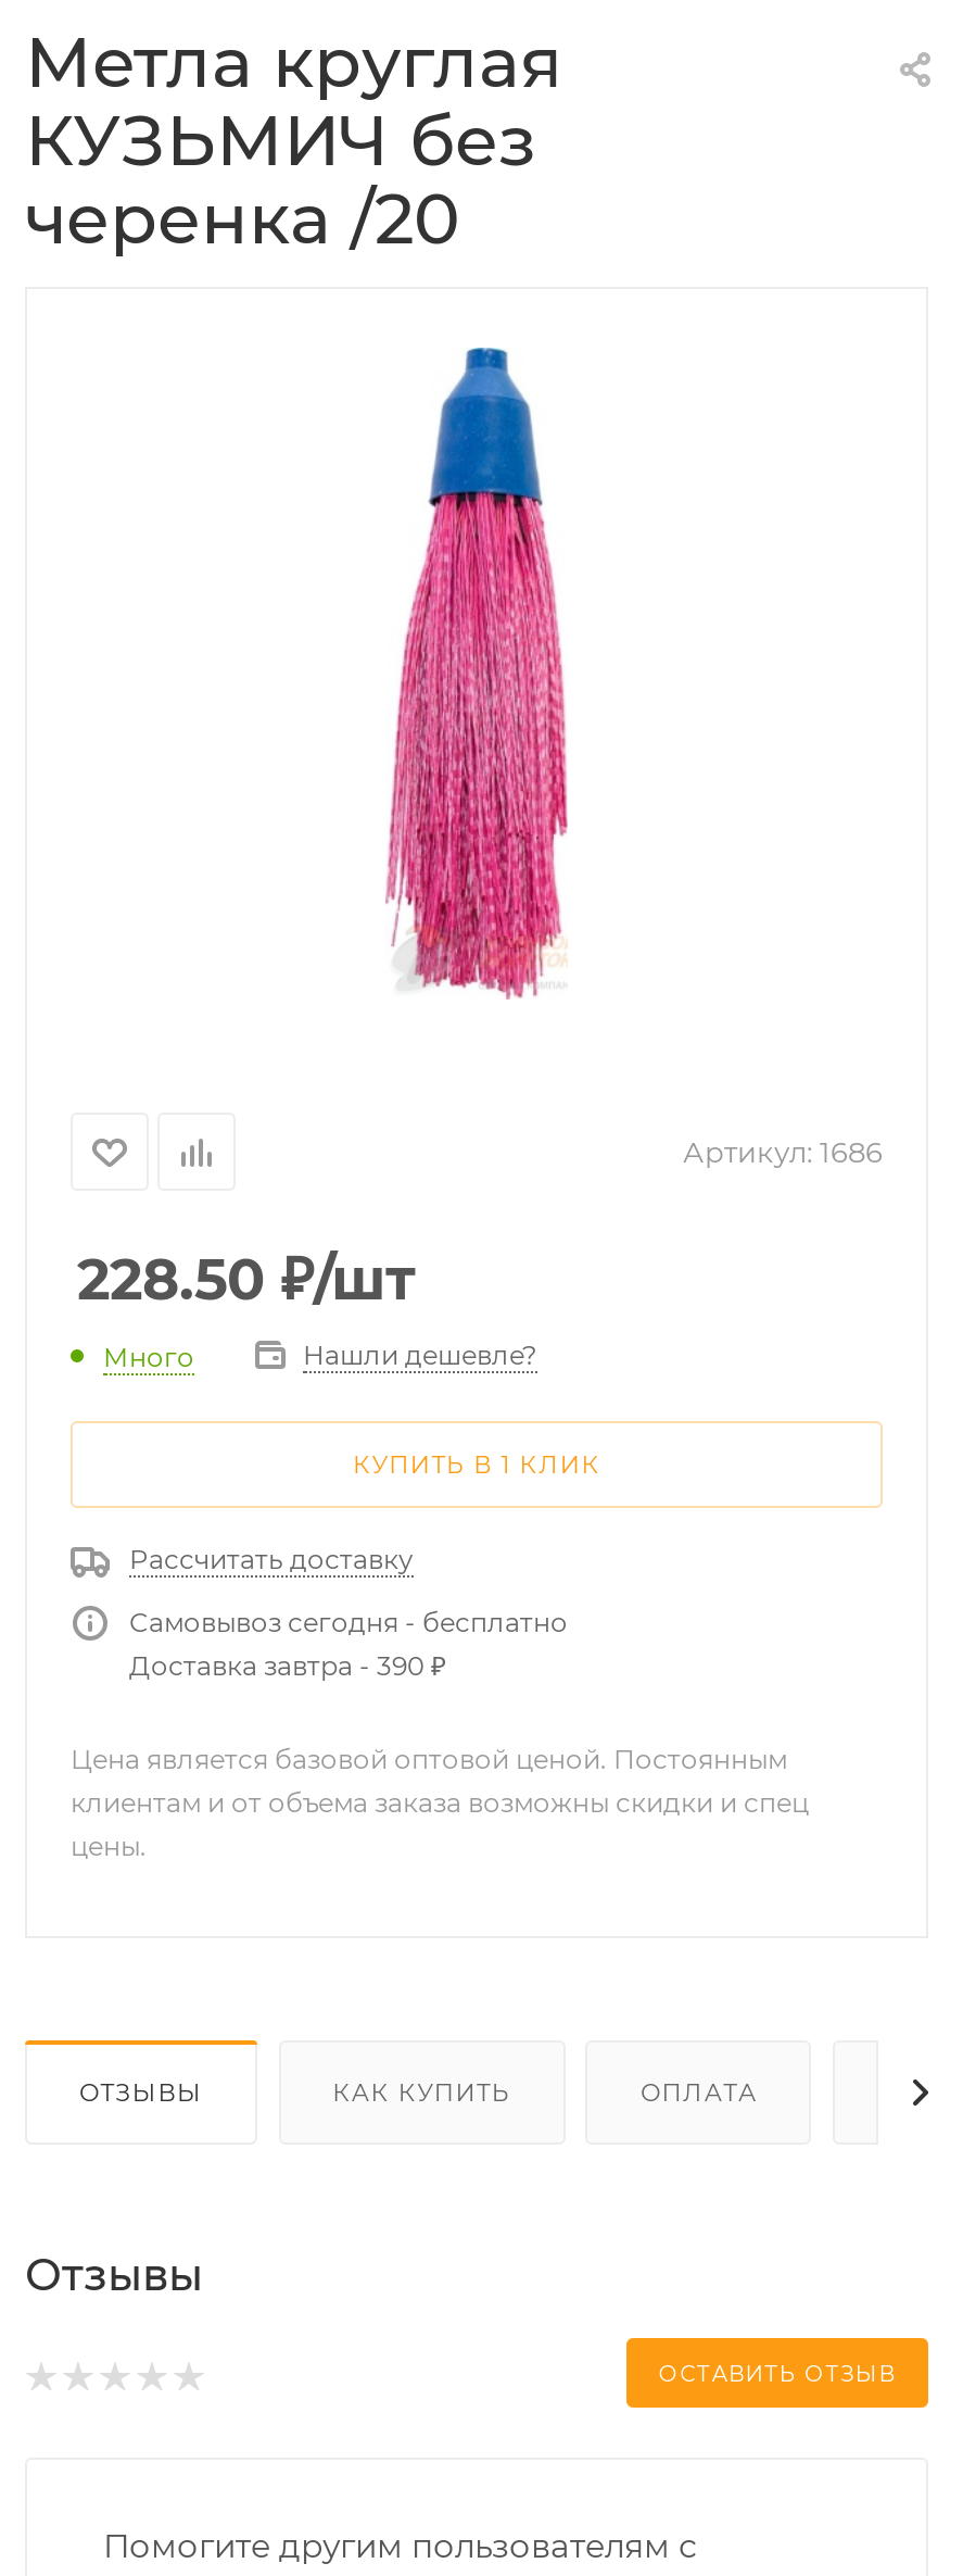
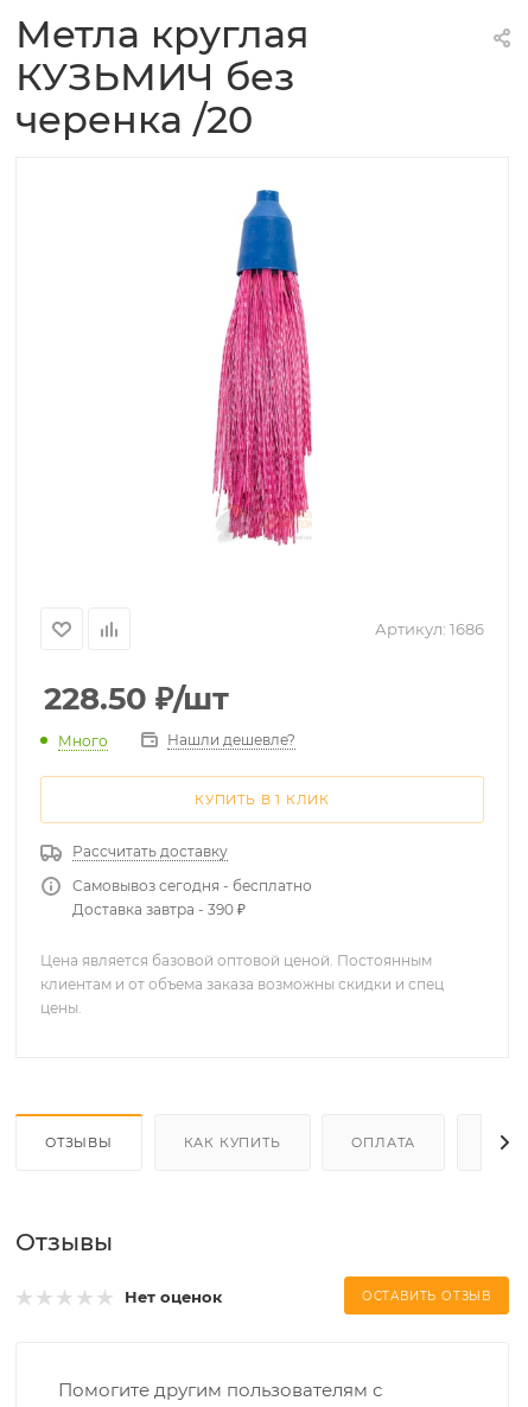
none -> [125,1288,222,1307] Нет оценок

